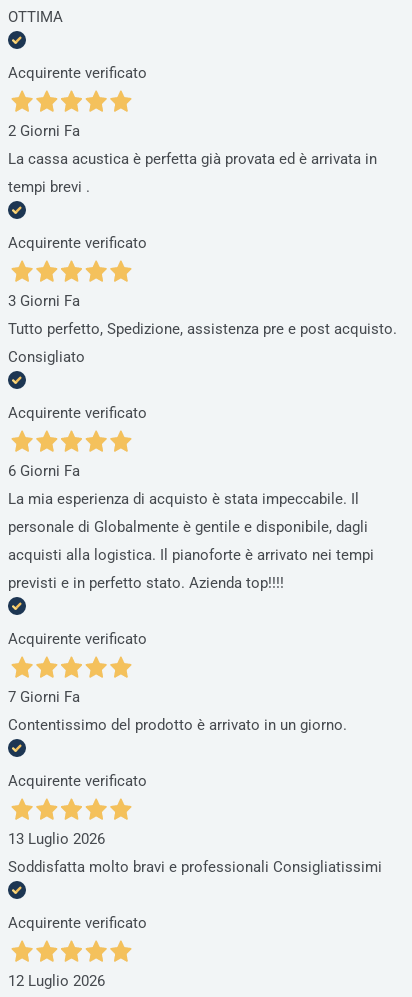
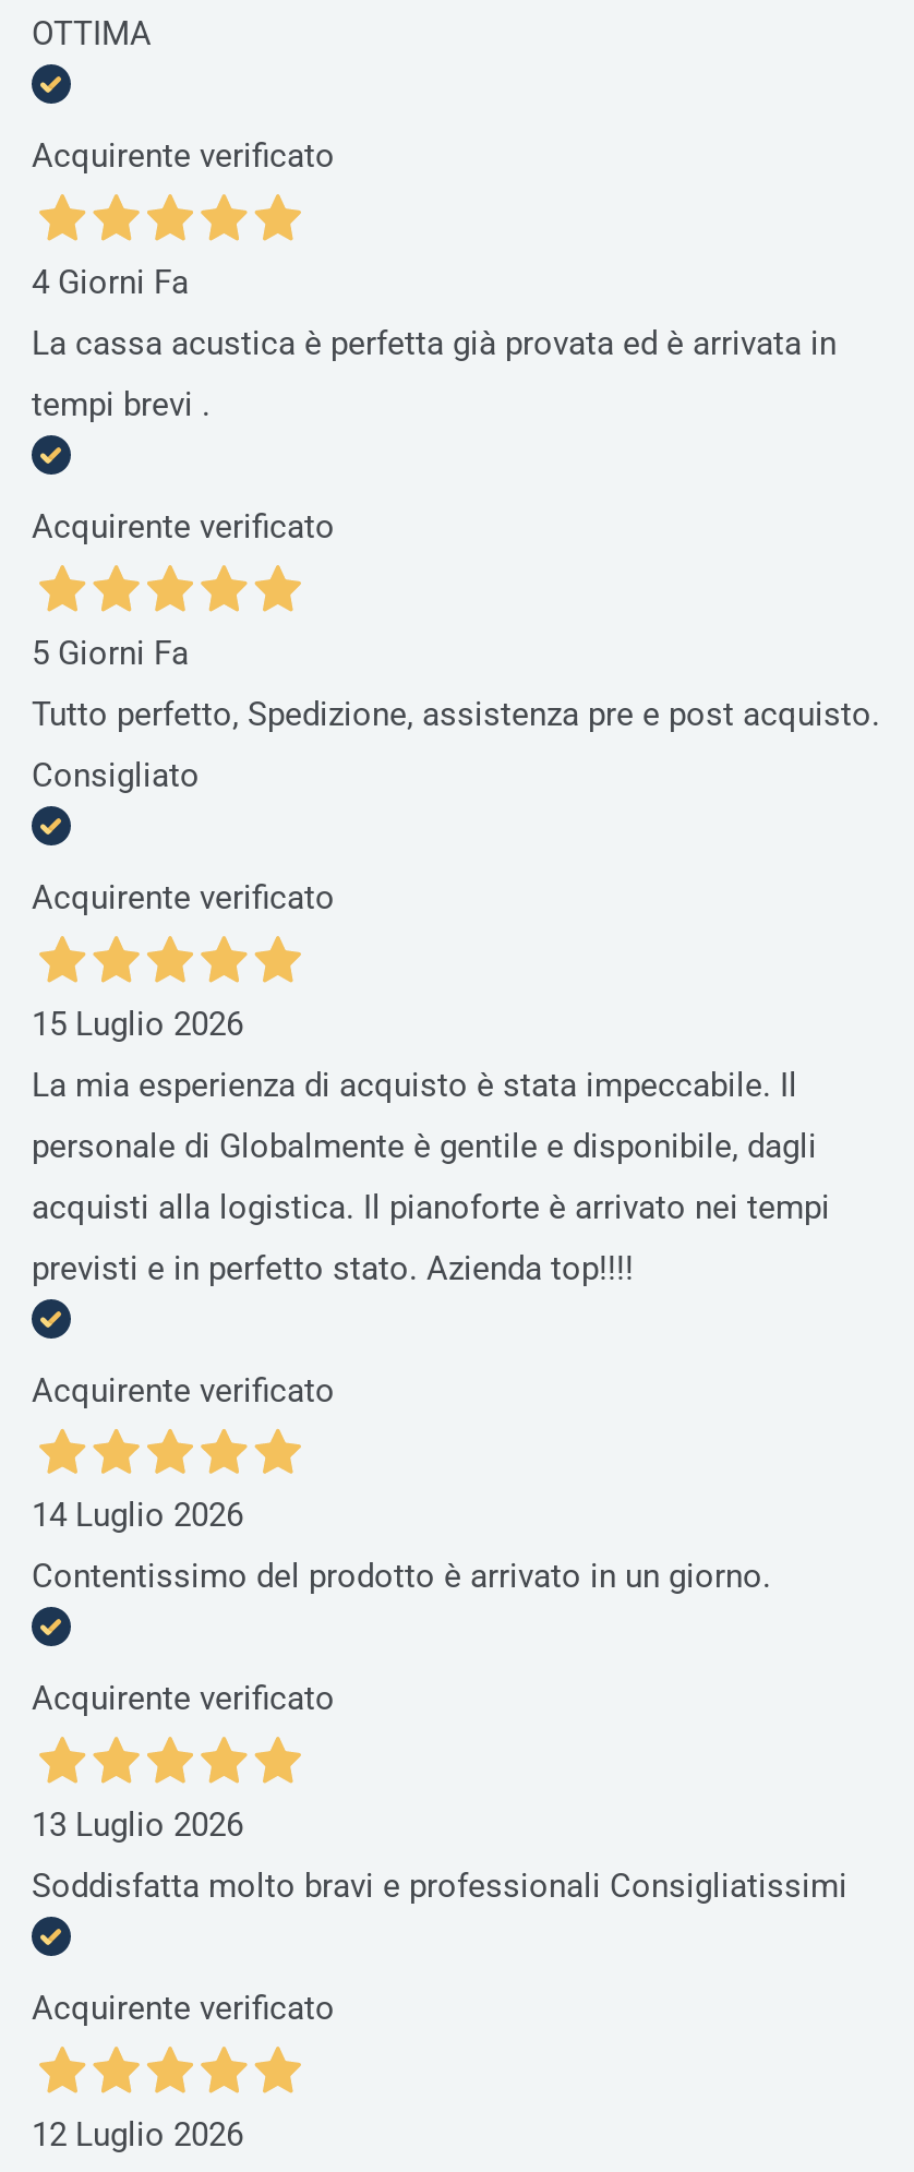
[8,122,80,140] 2 Giorni Fa -> [32,262,189,301] 4 Giorni Fa
[8,292,80,310] 3 Giorni Fa -> [32,633,189,672] 5 Giorni Fa
[8,461,80,479] 6 Giorni Fa -> [32,1004,243,1043] 15 Luglio 2026
[8,687,80,705] 7 Giorni Fa -> [32,1497,243,1536] 14 Luglio 2026

